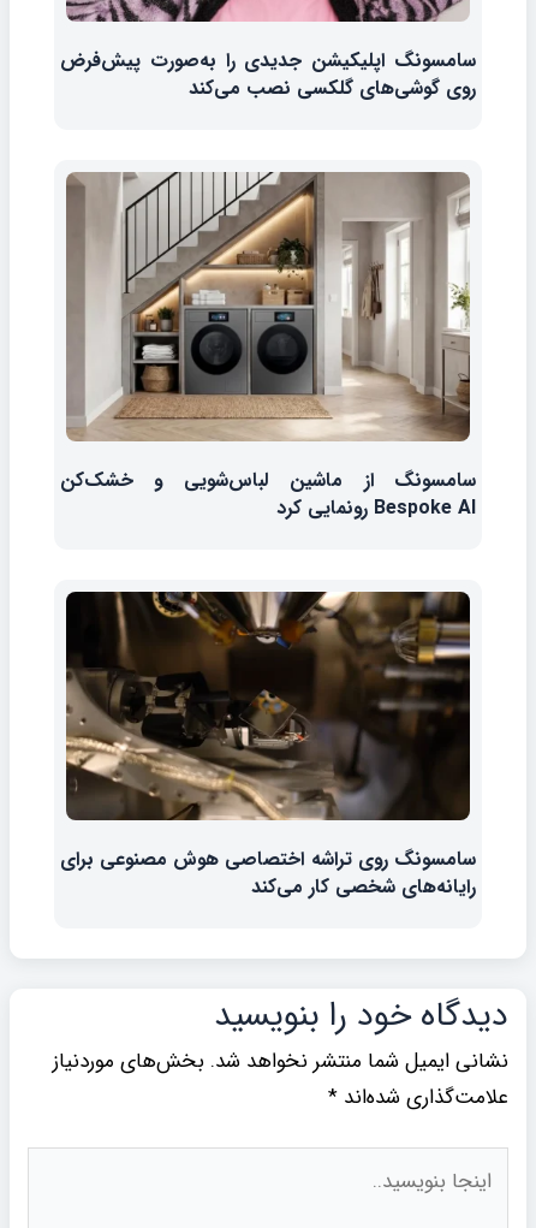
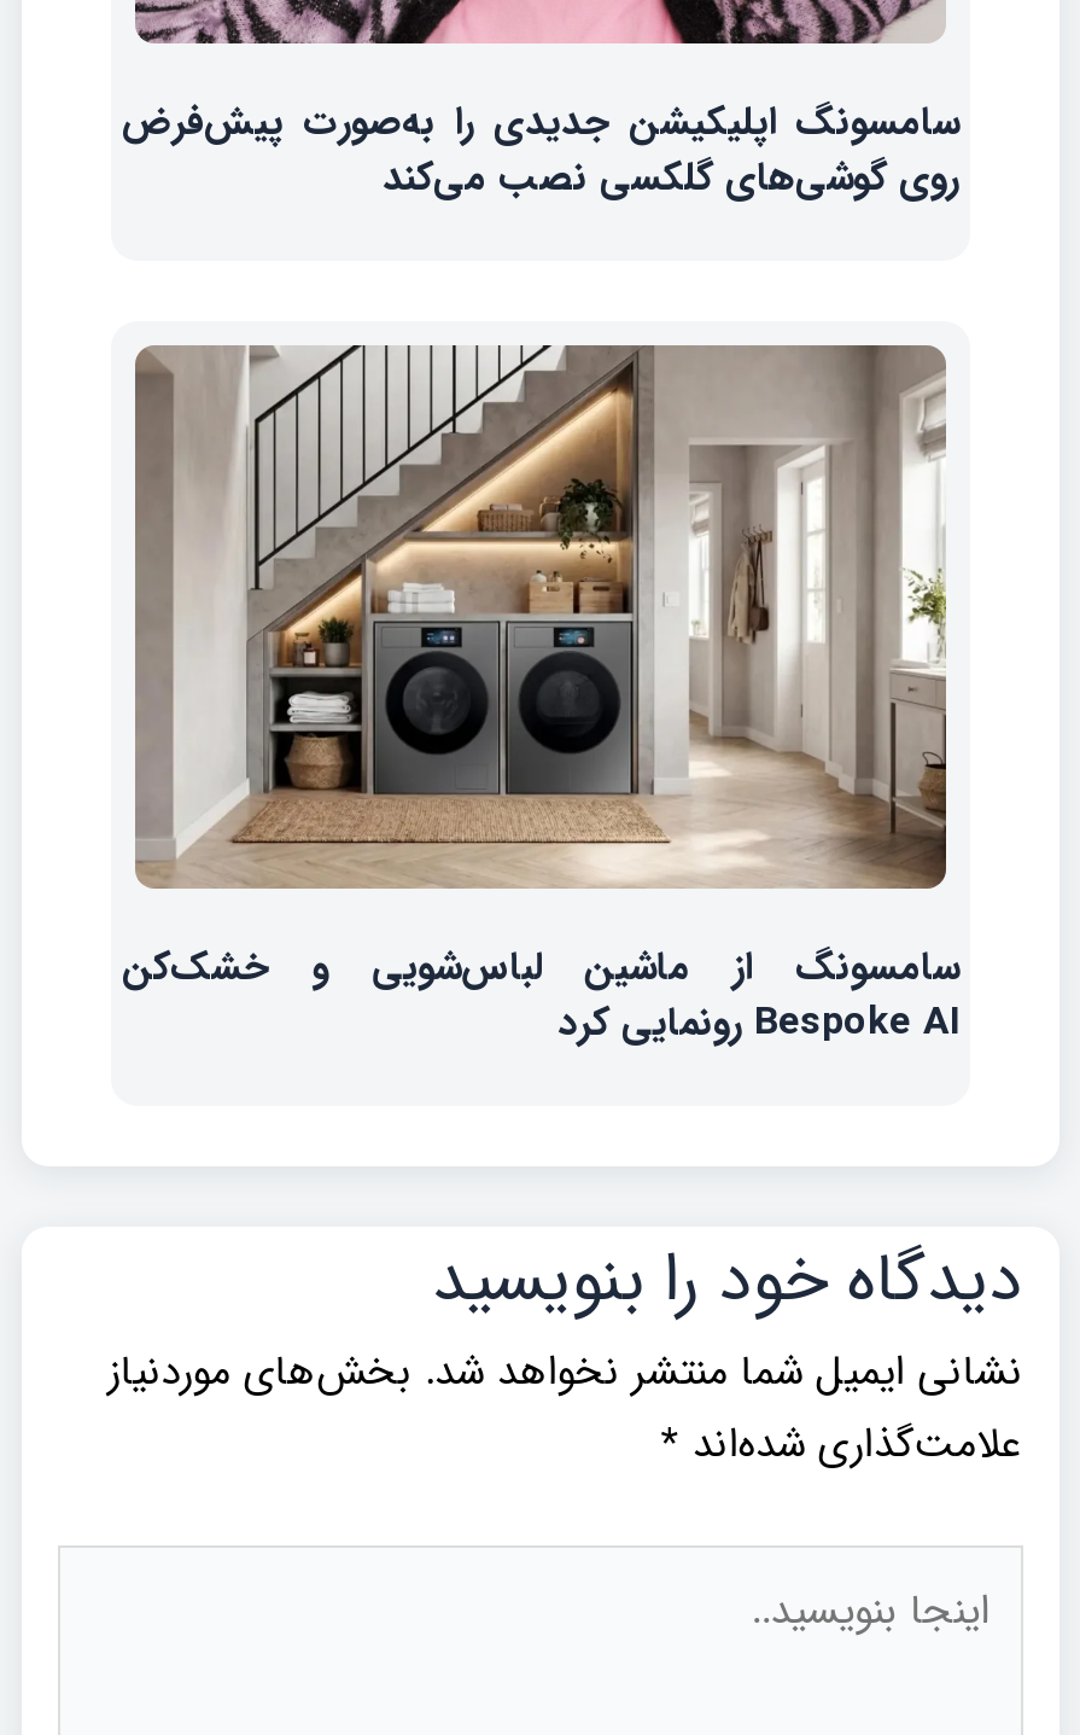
[59,591,477,902] [image] | سامسونگ روی تراشه اختصاصی هوش مصنوعی برای | رایانه‌های شخصی کار می‌کند -> none

